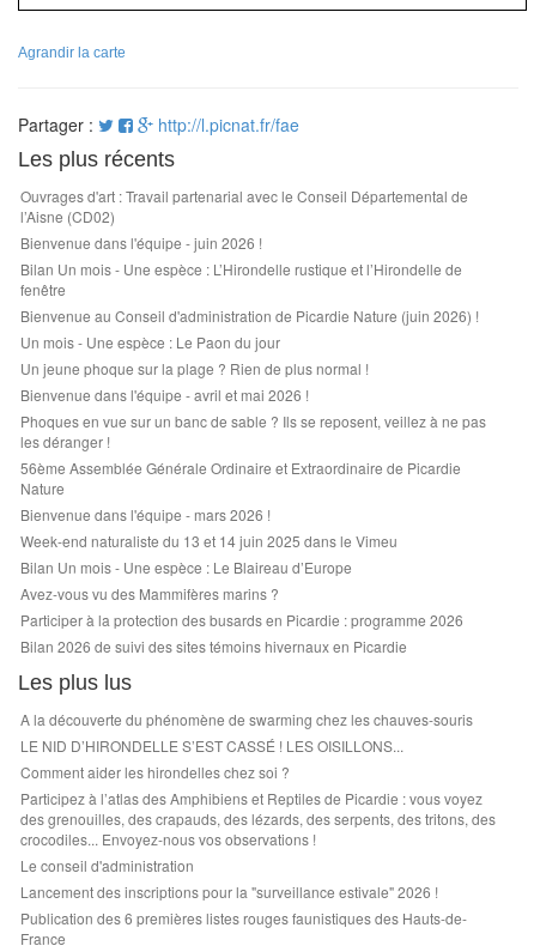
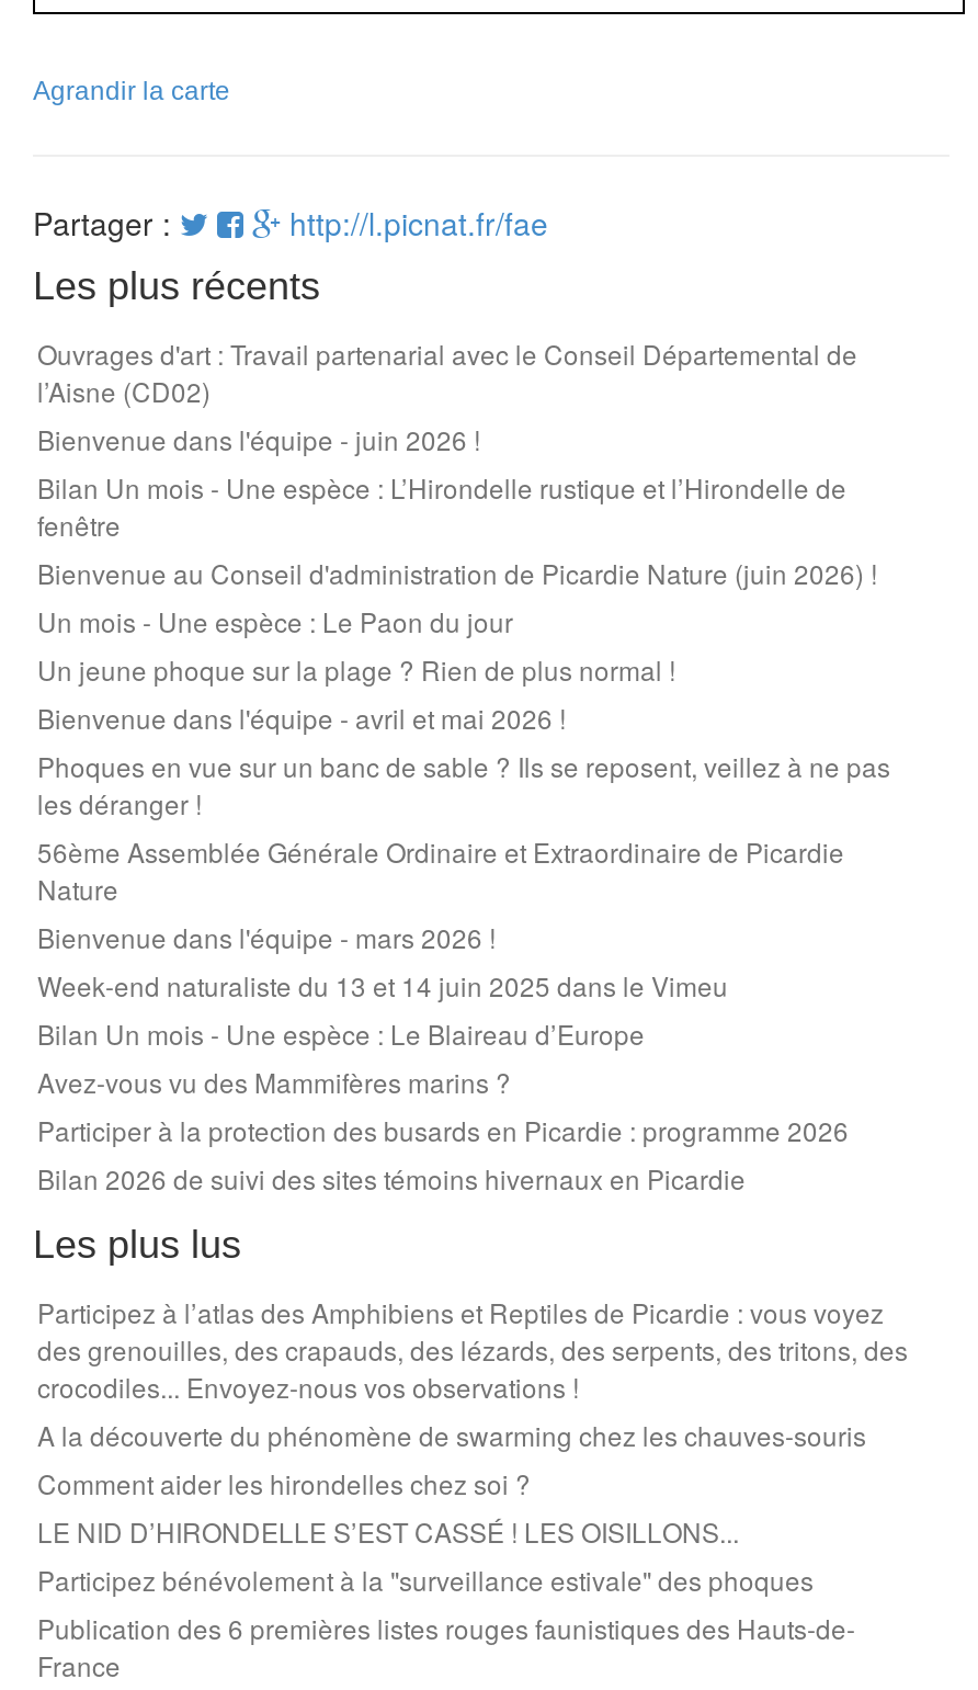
moved [20,709,473,782] -> [37,1416,866,1550]: A la découverte du phénomène de swarming chez les chauves-souris | LE NID D’HIRONDELLE S’EST CASSÉ ! LES OISILLONS... | Comment aider les hirondelles chez soi ?
moved [20,788,496,849] -> [37,1293,908,1405]: Participez à l’atlas des Amphibiens et Reptiles de Picardie : vous voyez | des grenouilles, des crapauds, des lézards, des serpents, des tritons, des | crocodiles... Envoyez-nous vos observations !
[20,855,438,902] Le conseil d'administration | Lancement des inscriptions pour la "surveillance estivale" 2026 ! -> [37,1561,814,1598] Participez bénévolement à la "surveillance estivale" des phoques

